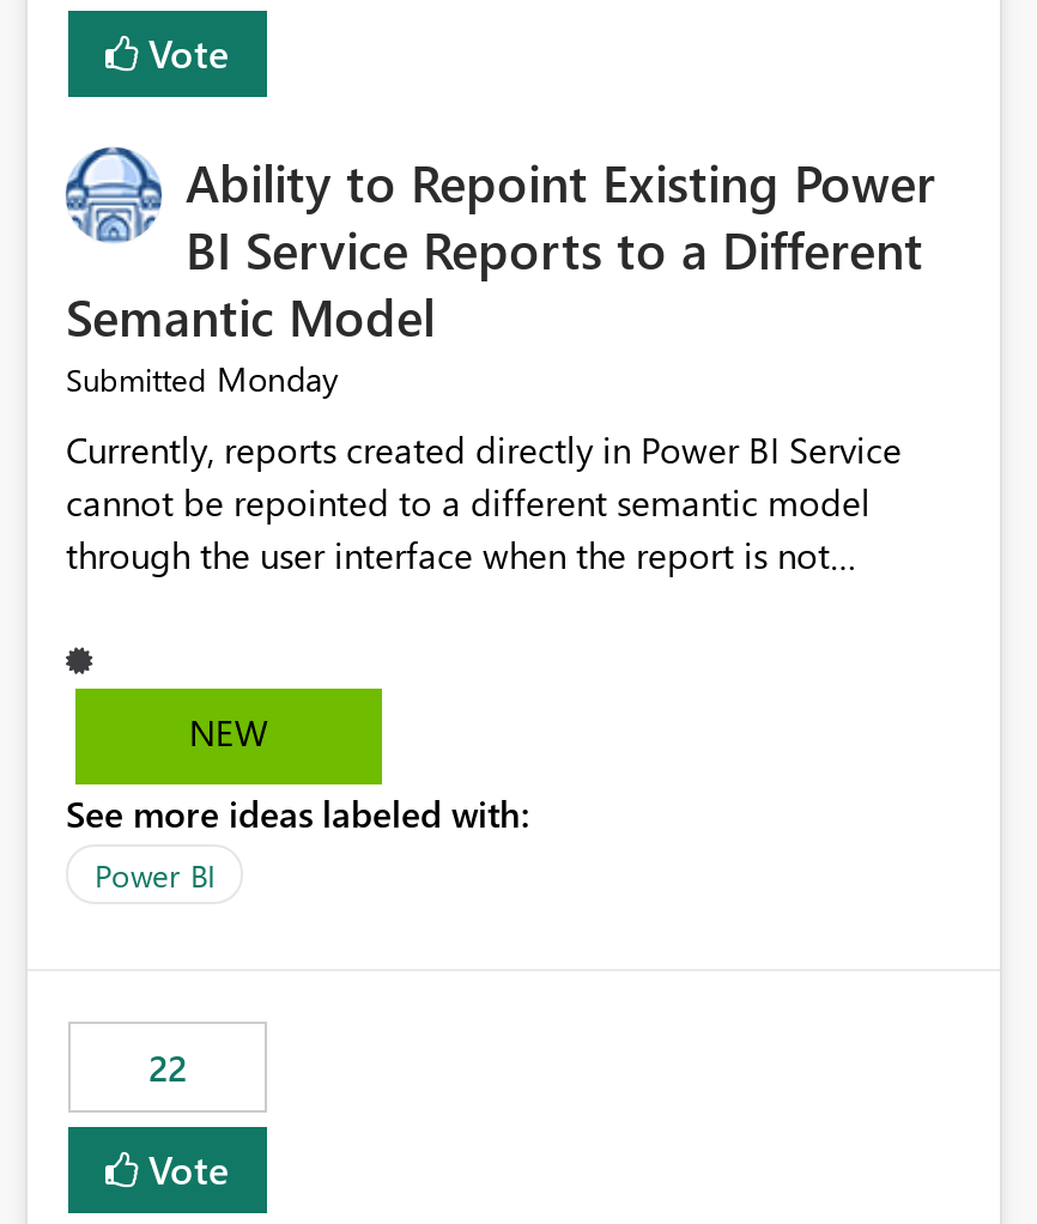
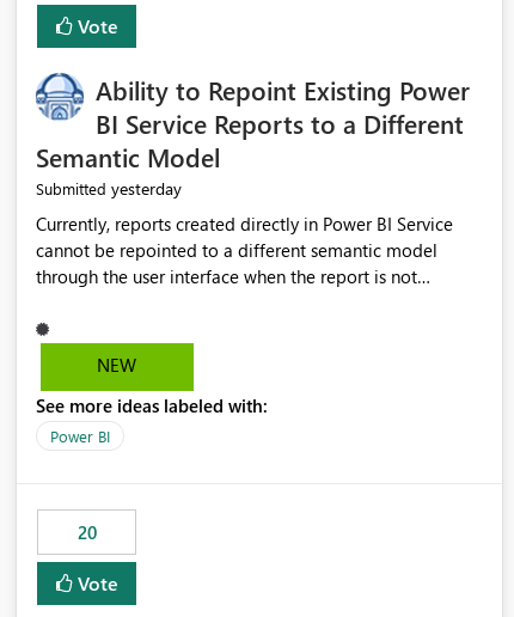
[66,357,339,402] Submitted Monday -> [36,177,182,200] Submitted yesterday
[148,1044,187,1092] 22 -> [77,521,96,545] 20

